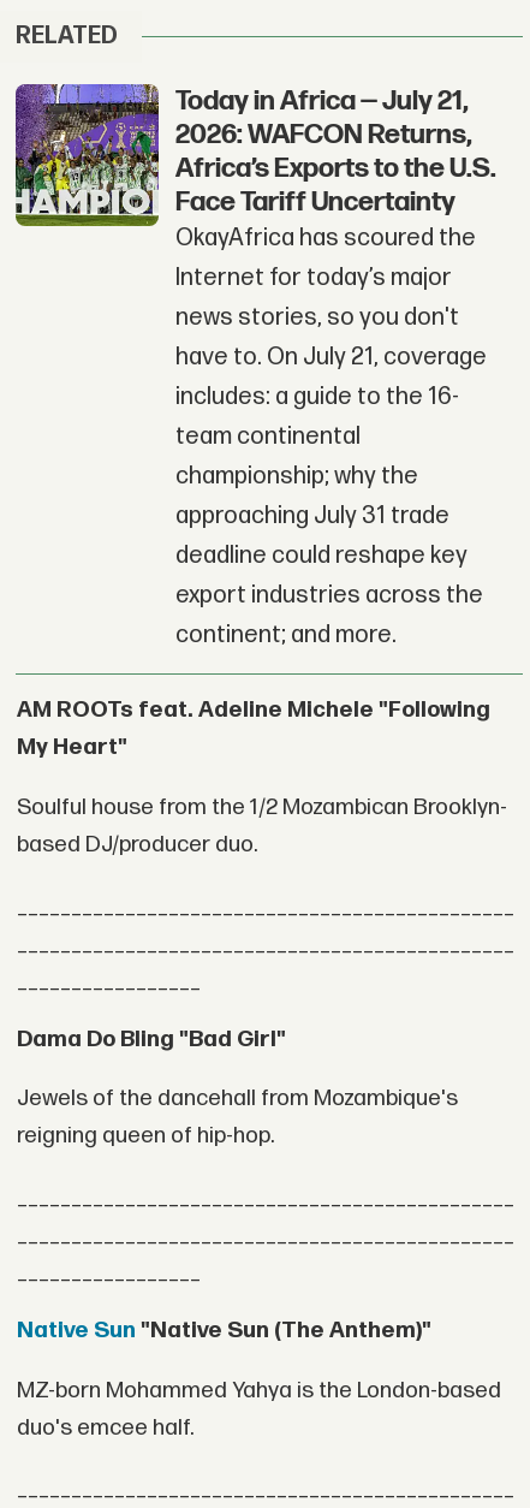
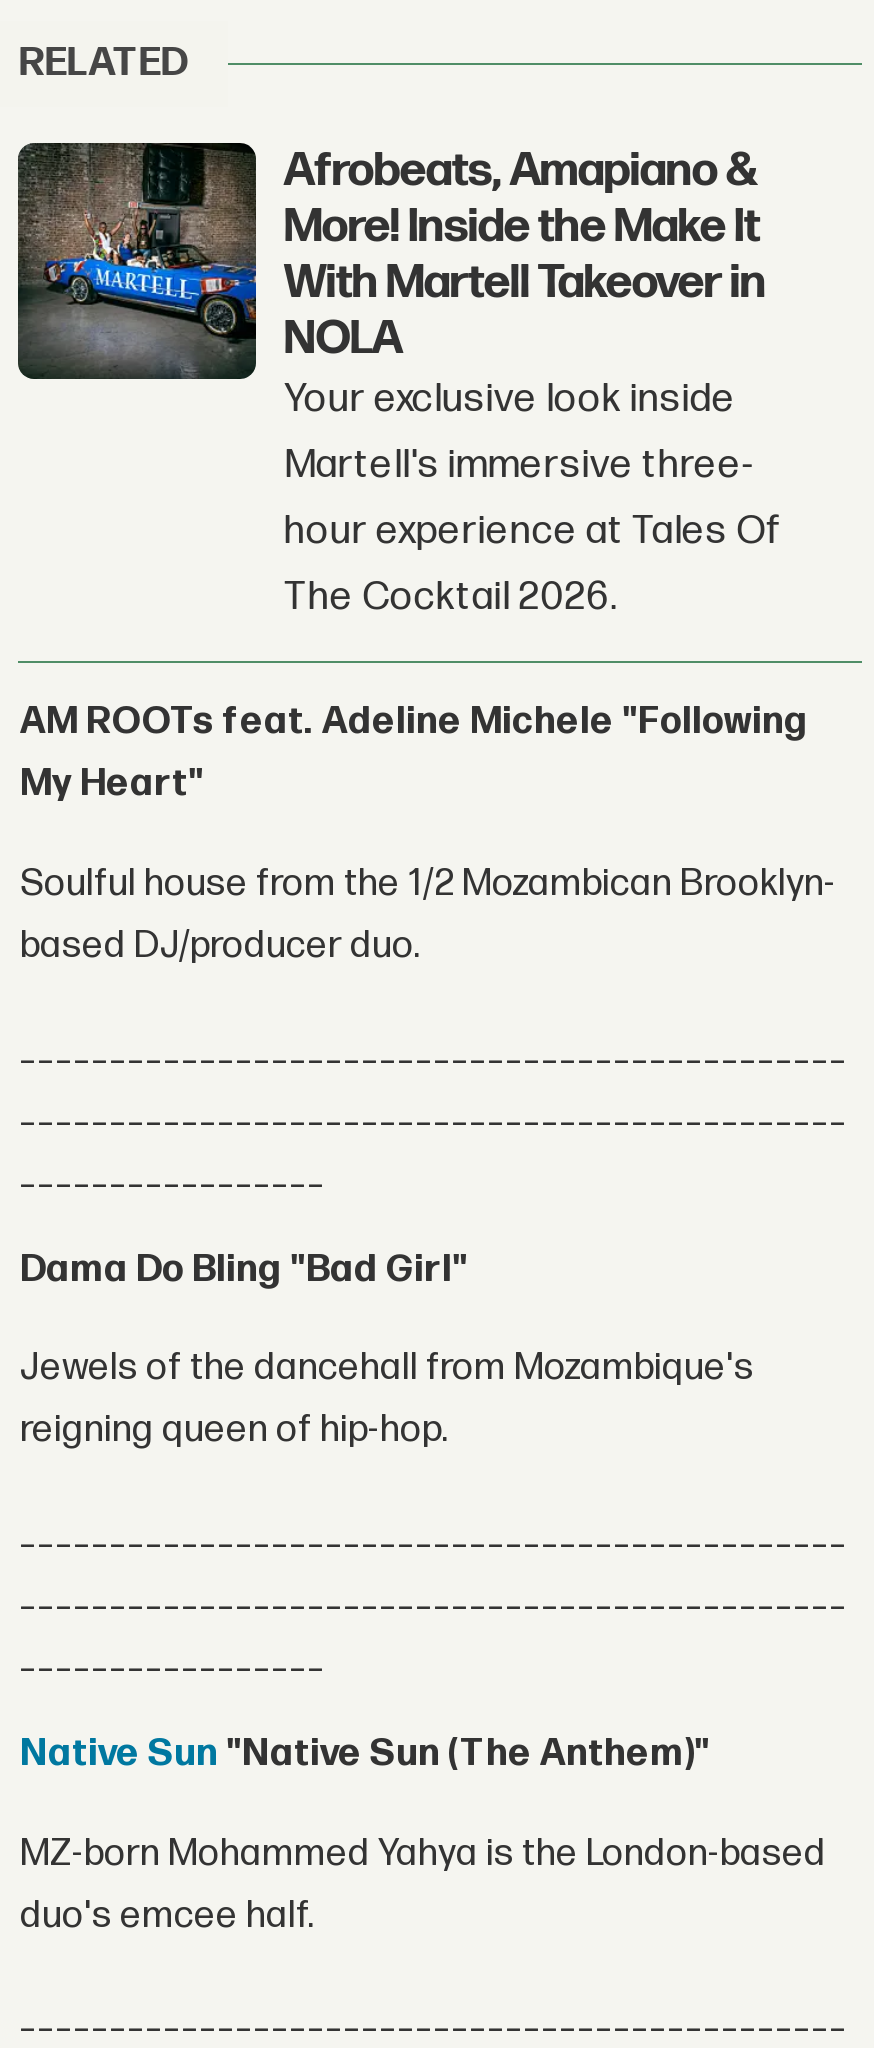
[14,83,496,649] [image] | Today in Africa — July 21, | 2026: WAFCON Returns, | Africa’s Exports to the U.S. | Face Tariff Uncertainty | OkayAfrica has scoured the | Internet for today’s major | news stories, so you don't | have to. On July 21, coverage | includes: a guide to the 16- | team continental | championship; why the | approaching July 31 trade | deadline could reshape key | export industries across the | continent; and more. -> [16,141,782,620] [image] | Afrobeats, Amapiano & | More! Inside the Make It | With Martell Takeover in | NOLA | Your exclusive look inside | Martell's immersive three- | hour experience at Tales Of | The Cocktail 2026.

